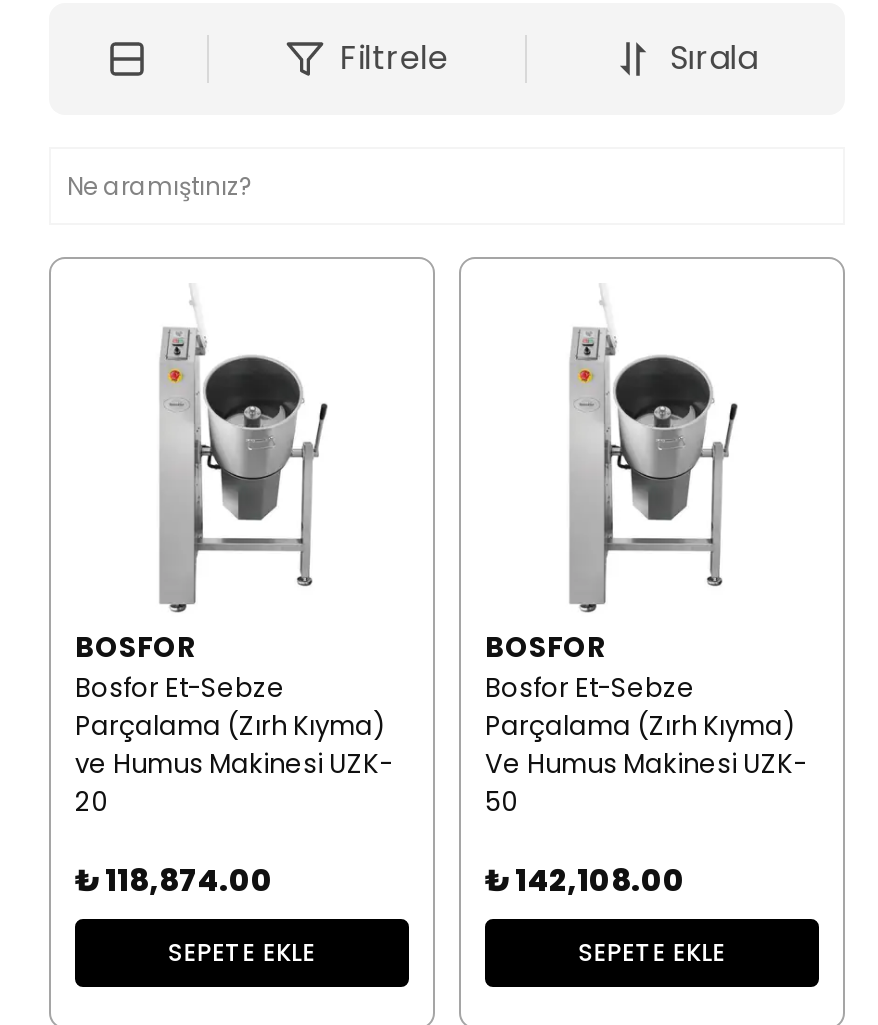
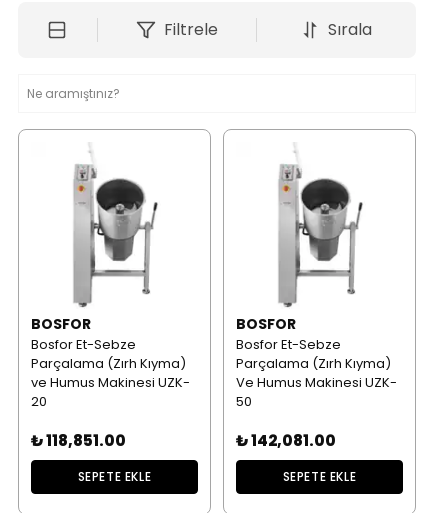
[75,859,273,901] ₺ 118,874.00 -> [31,430,126,451] ₺ 118,851.00
[485,859,685,901] ₺ 142,108.00 -> [236,430,336,451] ₺ 142,081.00

